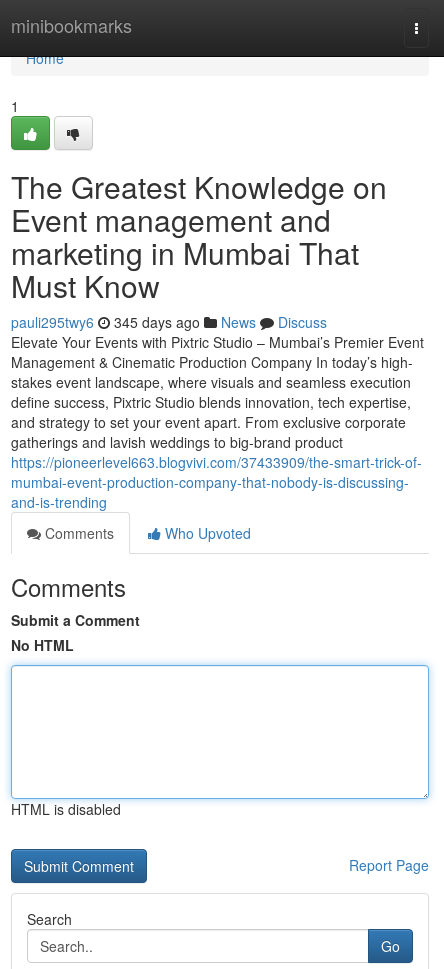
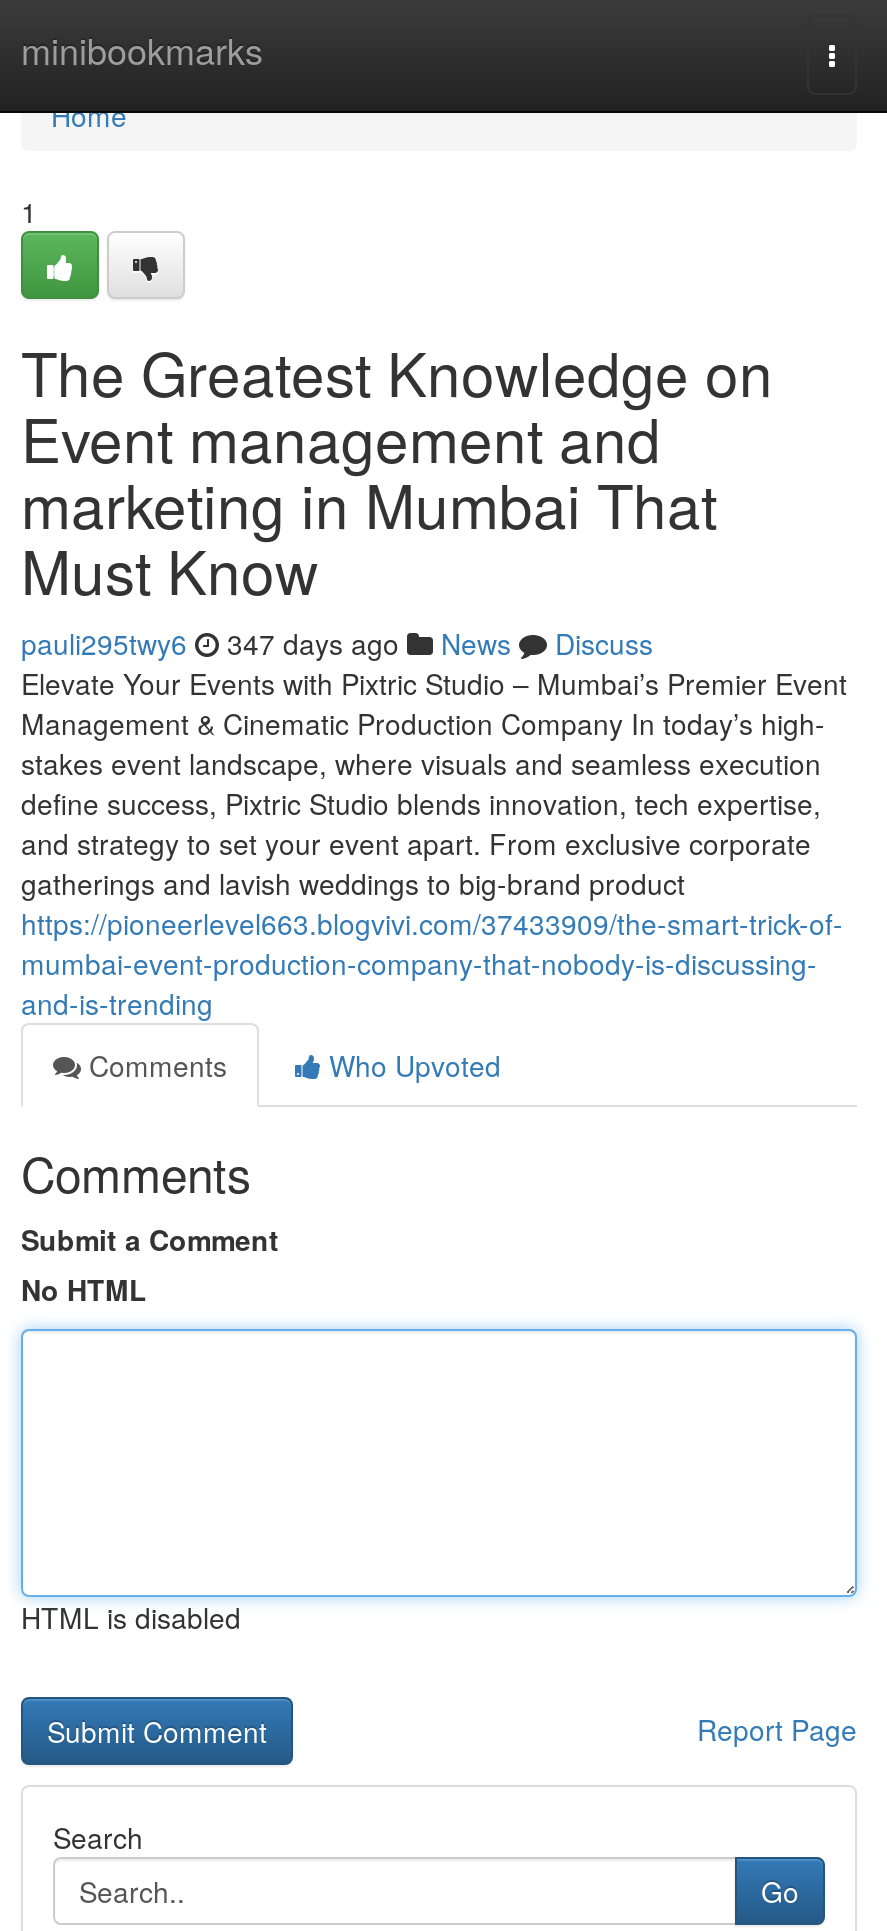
[11,312,327,332] pauli295twy6 345 days ago News Discuss -> [21,623,653,663] pauli295twy6 347 days ago News Discuss

